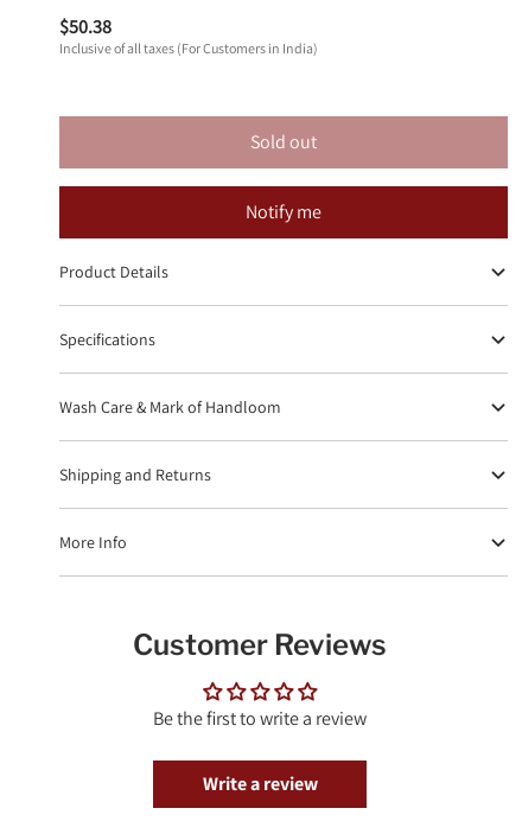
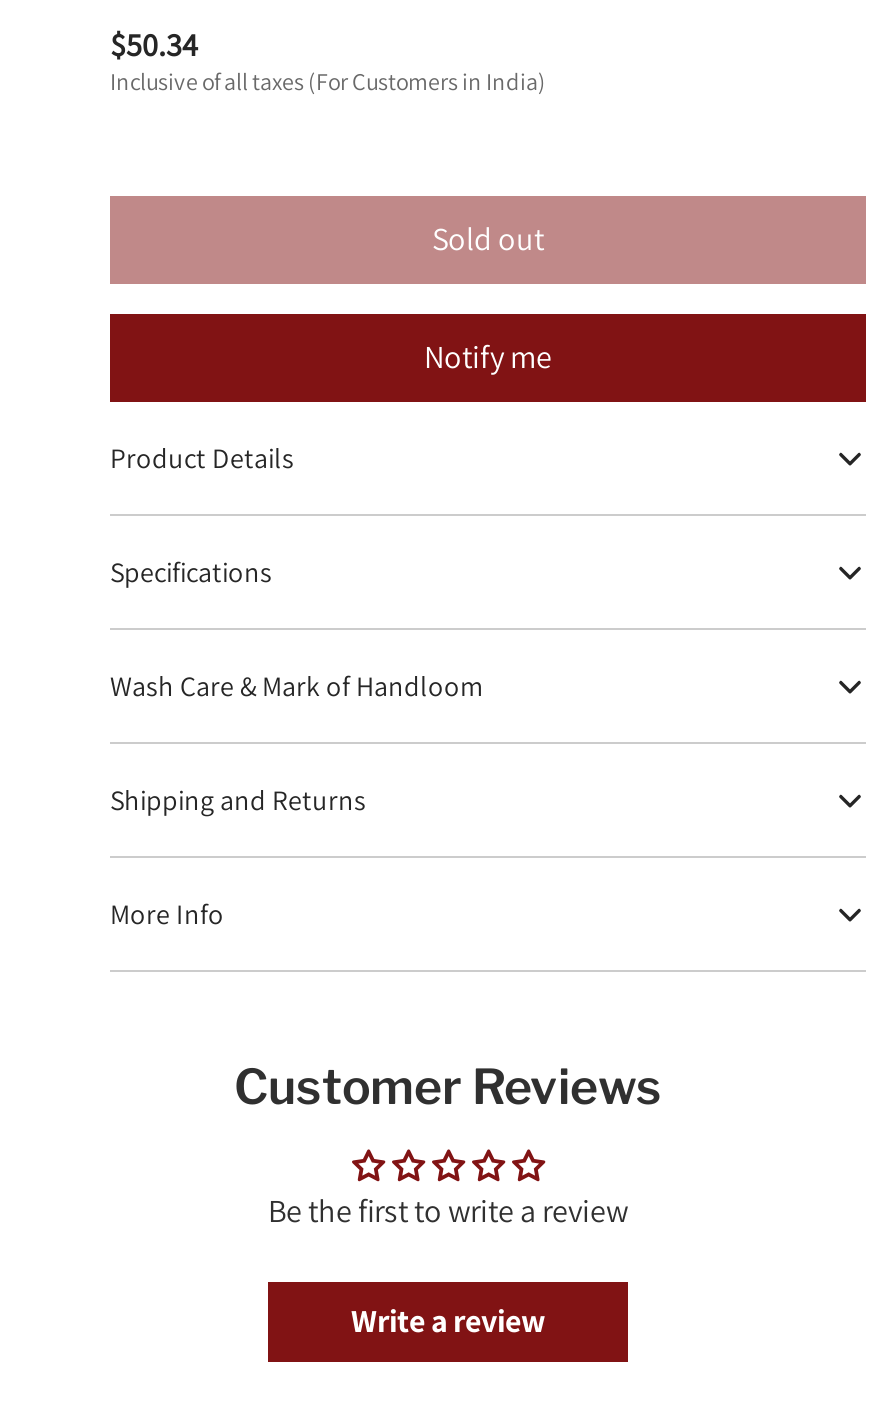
[59,14,112,39] $50.38 -> [110,24,198,66] $50.34

